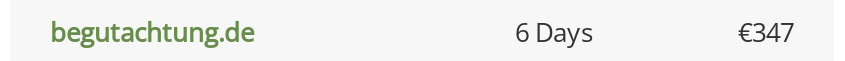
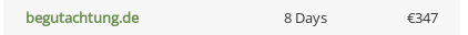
[515,14,593,50] 6 Days -> [283,8,327,27] 8 Days

